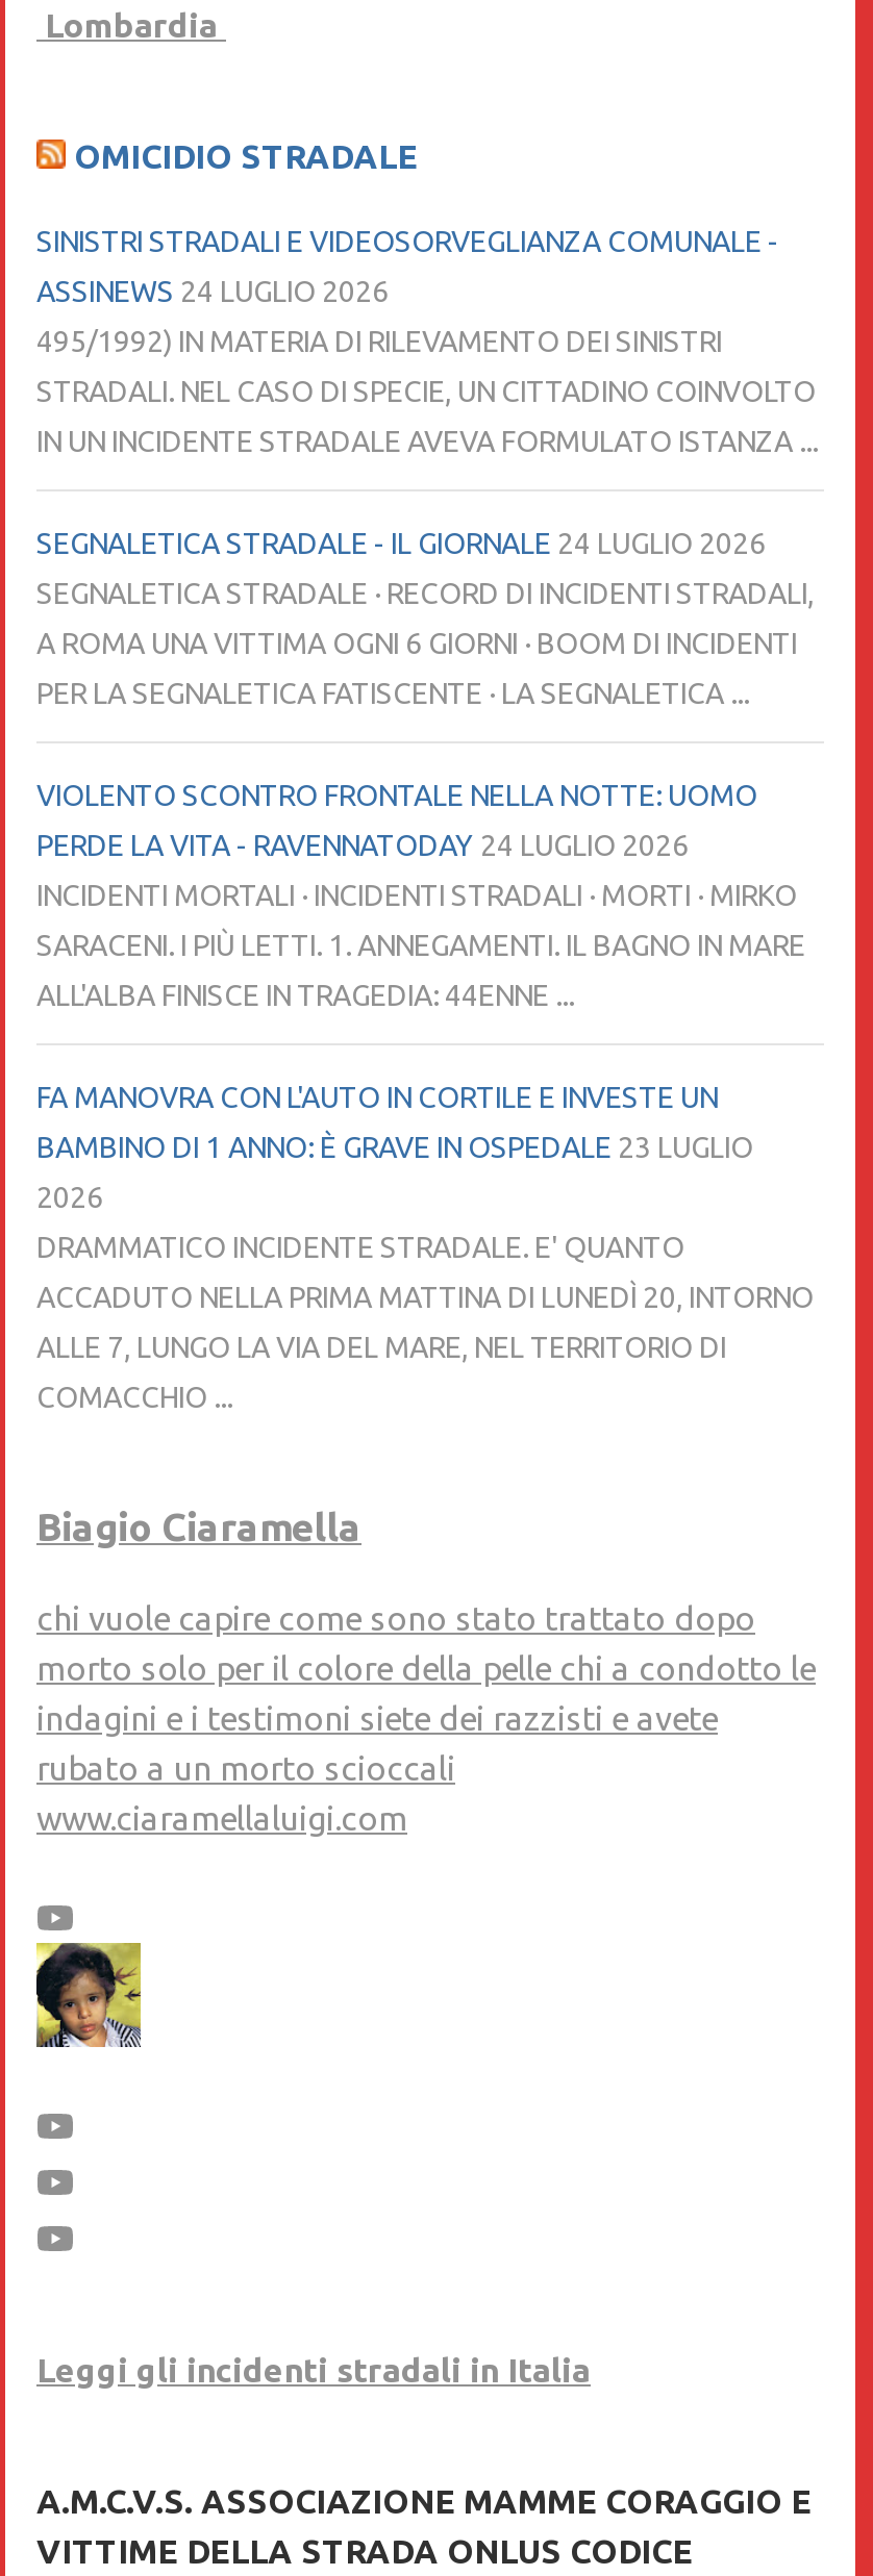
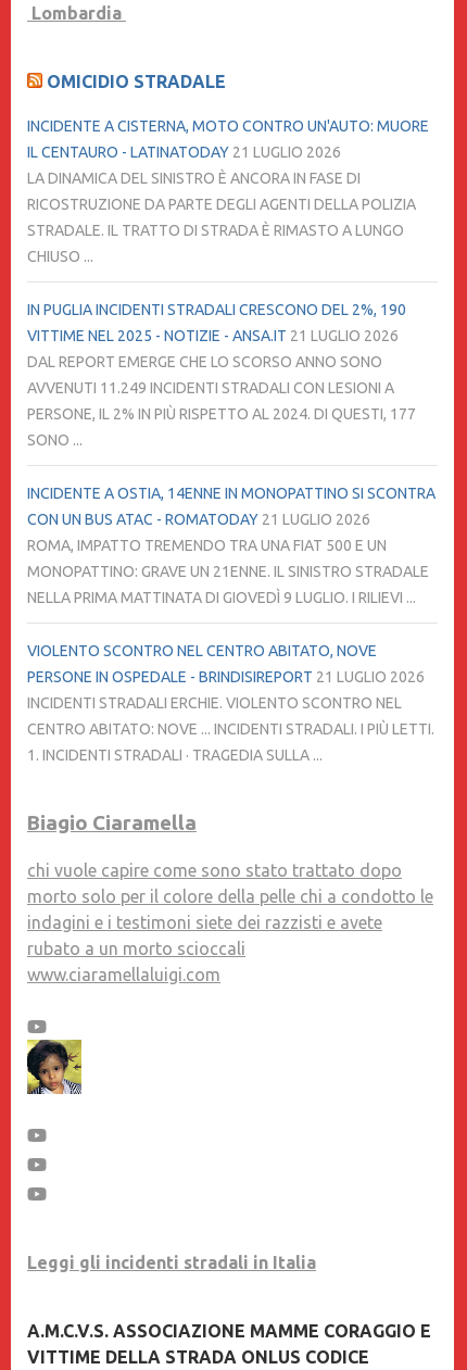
[36,225,818,1414] SINISTRI STRADALI E VIDEOSORVEGLIANZA COMUNALE - | ASSINEWS 24 LUGLIO 2026 | 495/1992) IN MATERIA DI RILEVAMENTO DEI SINISTRI | STRADALI. NEL CASO DI SPECIE, UN CITTADINO COINVOLTO | IN UN INCIDENTE STRADALE AVEVA FORMULATO ISTANZA ... | SEGNALETICA STRADALE - IL GIORNALE 24 LUGLIO 2026 | SEGNALETICA STRADALE · RECORD DI INCIDENTI STRADALI, | A ROMA UNA VITTIMA OGNI 6 GIORNI · BOOM DI INCIDENTI | PER LA SEGNALETICA FATISCENTE · LA SEGNALETICA ... | VIOLENTO SCONTRO FRONTALE NELLA NOTTE: UOMO | PERDE LA VITA - RAVENNATODAY 24 LUGLIO 2026 | INCIDENTI MORTALI · INCIDENTI STRADALI · MORTI · MIRKO | SARACENI. I PIÙ LETTI. 1. ANNEGAMENTI. IL BAGNO IN MARE | ALL'ALBA FINISCE IN TRAGEDIA: 44ENNE ... | FA MANOVRA CON L'AUTO IN CORTILE E INVESTE UN | BAMBINO DI 1 ANNO: È GRAVE IN OSPEDALE 23 LUGLIO | 2026 | DRAMMATICO INCIDENTE STRADALE. E' QUANTO | ACCADUTO NELLA PRIMA MATTINA DI LUNEDÌ 20, INTORNO | ALLE 7, LUNGO LA VIA DEL MARE, NEL TERRITORIO DI | COMACCHIO ... -> [27,117,436,764] INCIDENTE A CISTERNA, MOTO CONTRO UN'AUTO: MUORE | IL CENTAURO - LATINATODAY 21 LUGLIO 2026 | LA DINAMICA DEL SINISTRO È ANCORA IN FASE DI | RICOSTRUZIONE DA PARTE DEGLI AGENTI DELLA POLIZIA | STRADALE. IL TRATTO DI STRADA È RIMASTO A LUNGO | CHIUSO ... | IN PUGLIA INCIDENTI STRADALI CRESCONO DEL 2%, 190 | VITTIME NEL 2025 - NOTIZIE - ANSA.IT 21 LUGLIO 2026 | DAL REPORT EMERGE CHE LO SCORSO ANNO SONO | AVVENUTI 11.249 INCIDENTI STRADALI CON LESIONI A | PERSONE, IL 2% IN PIÙ RISPETTO AL 2024. DI QUESTI, 177 | SONO ... | INCIDENTE A OSTIA, 14ENNE IN MONOPATTINO SI SCONTRA | CON UN BUS ATAC - ROMATODAY 21 LUGLIO 2026 | ROMA, IMPATTO TREMENDO TRA UNA FIAT 500 E UN | MONOPATTINO: GRAVE UN 21ENNE. IL SINISTRO STRADALE | NELLA PRIMA MATTINATA DI GIOVEDÌ 9 LUGLIO. I RILIEVI ... | VIOLENTO SCONTRO NEL CENTRO ABITATO, NOVE | PERSONE IN OSPEDALE - BRINDISIREPORT 21 LUGLIO 2026 | INCIDENTI STRADALI ERCHIE. VIOLENTO SCONTRO NEL | CENTRO ABITATO: NOVE ... INCIDENTI STRADALI. I PIÙ LETTI. | 1. INCIDENTI STRADALI · TRAGEDIA SULLA ...

